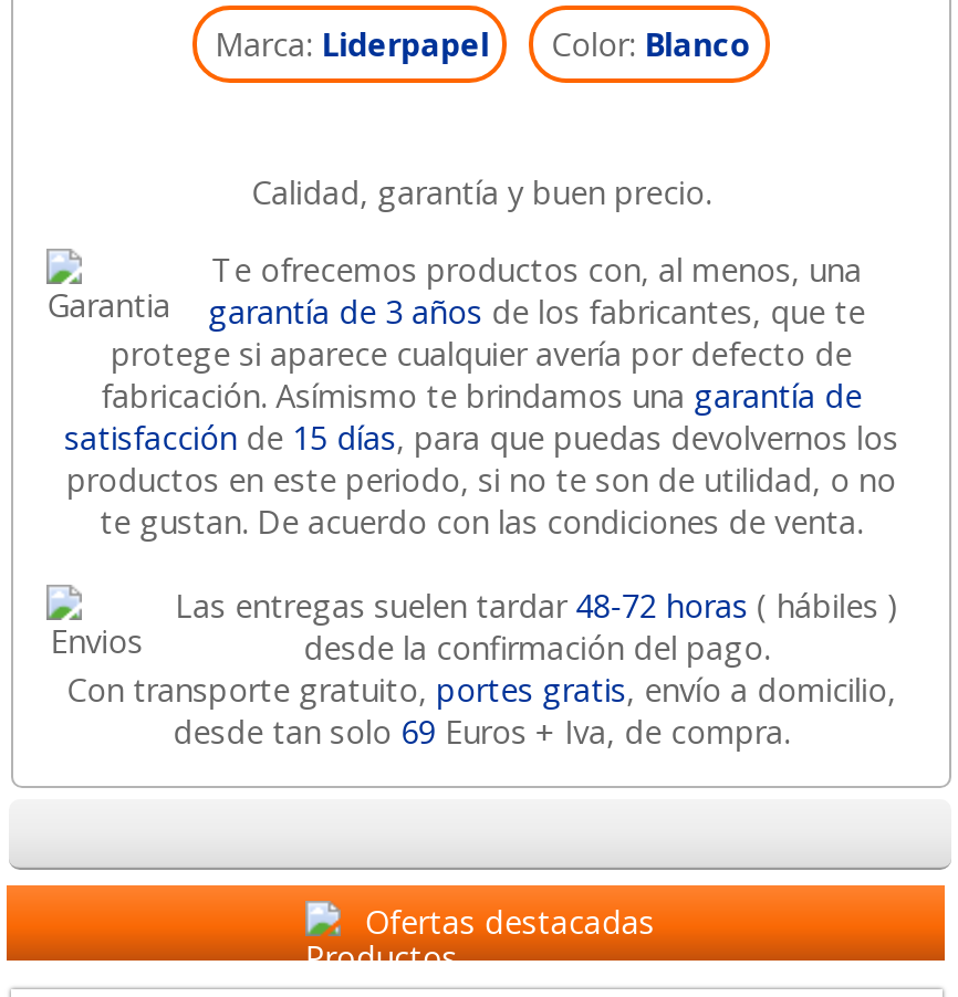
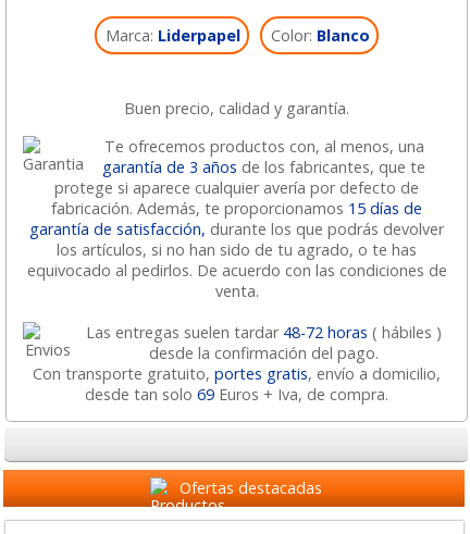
[251,172,712,214] Calidad, garantía y buen precio. -> [124,98,349,119] Buen precio, calidad y garantía.
[64,376,898,544] fabricación. Asímismo te brindamos una garantía de | satisfacción de 15 días, para que puedas devolvernos los | productos en este periodo, si no te son de utilidad, o no | te gustan. De acuerdo con las condiciones de venta. -> [27,198,447,302] fabricación. Además, te proporcionamos 15 días de | garantía de satisfacción, durante los que podrás devolver | los artículos, si no han sido de tu agrado, o te has | equivocado al pedirlos. De acuerdo con las condiciones de | venta.

